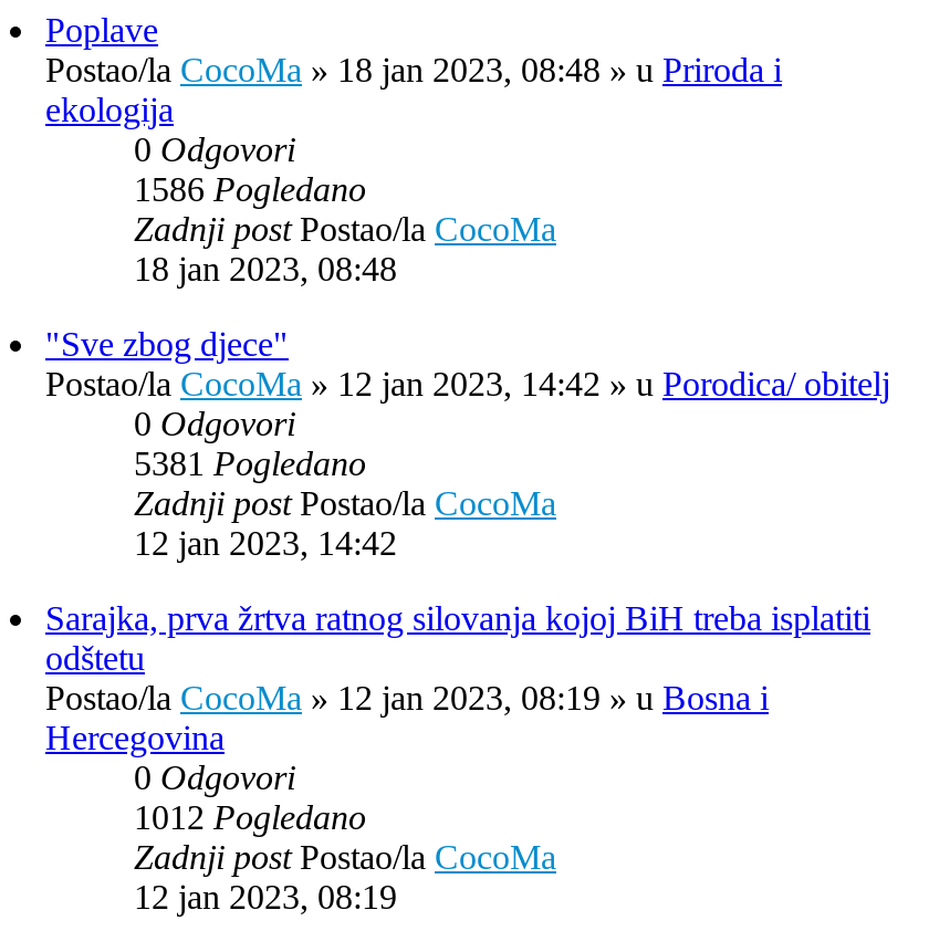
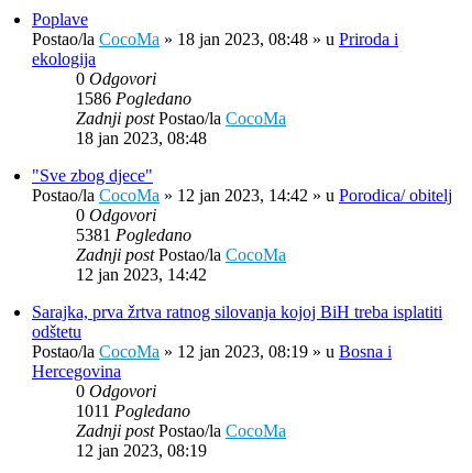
[134,798,366,836] 1012Pogledano -> [76,401,190,420] 1011Pogledano

